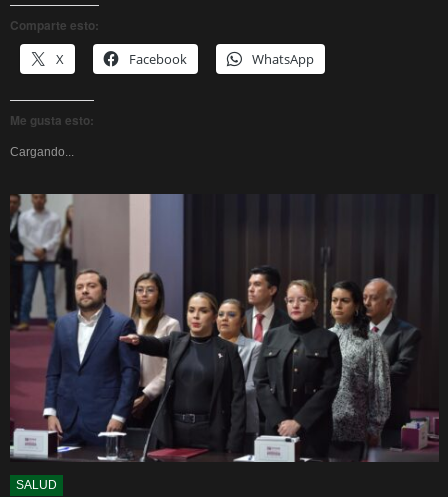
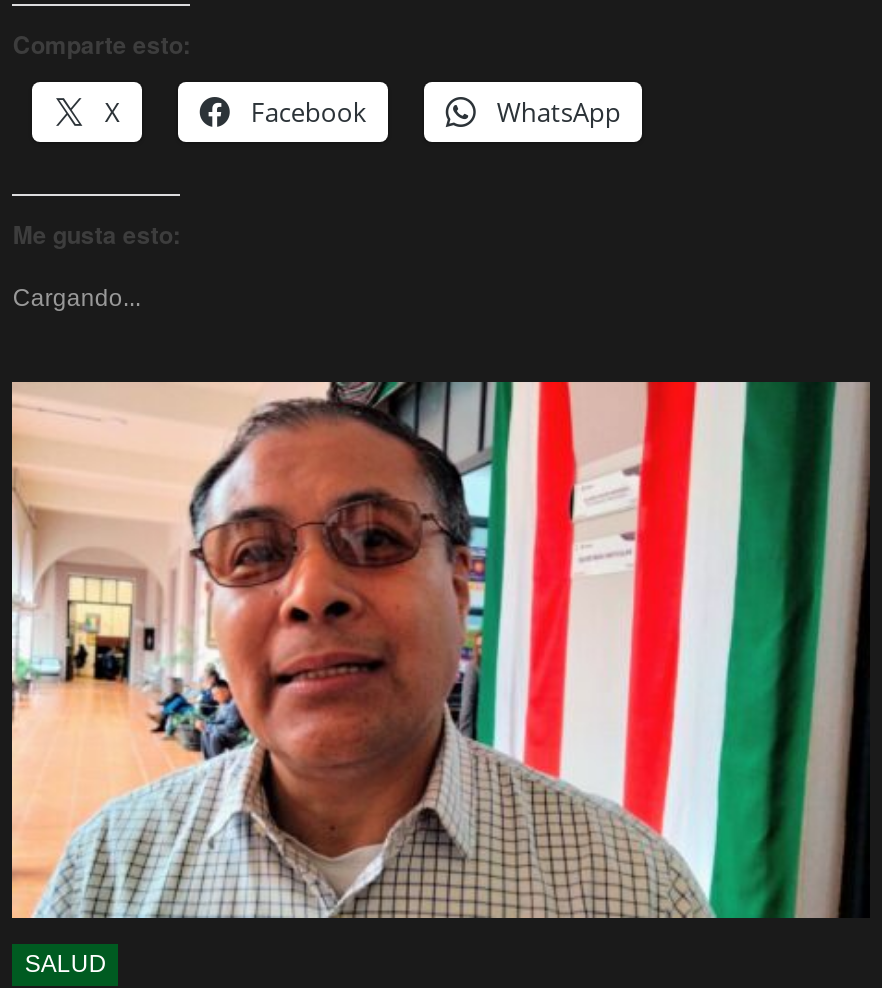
[9,194,439,462] [image] -> [10,380,870,920] [image]

